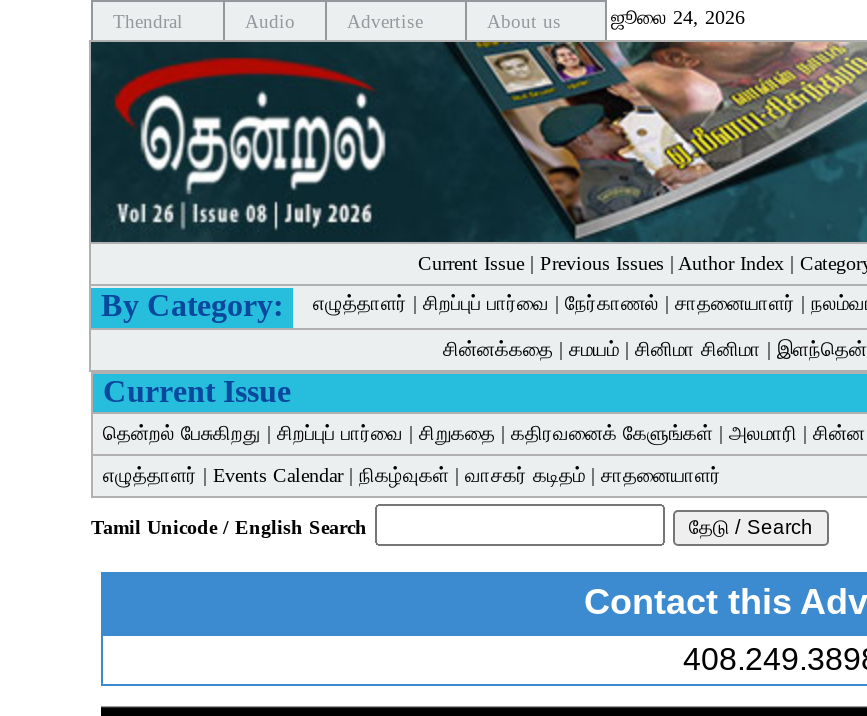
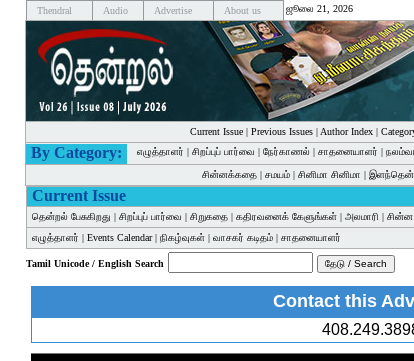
[611,6,745,28] ஜூலை 24, 2026 -> [286,3,353,14] ஜூலை 21, 2026

